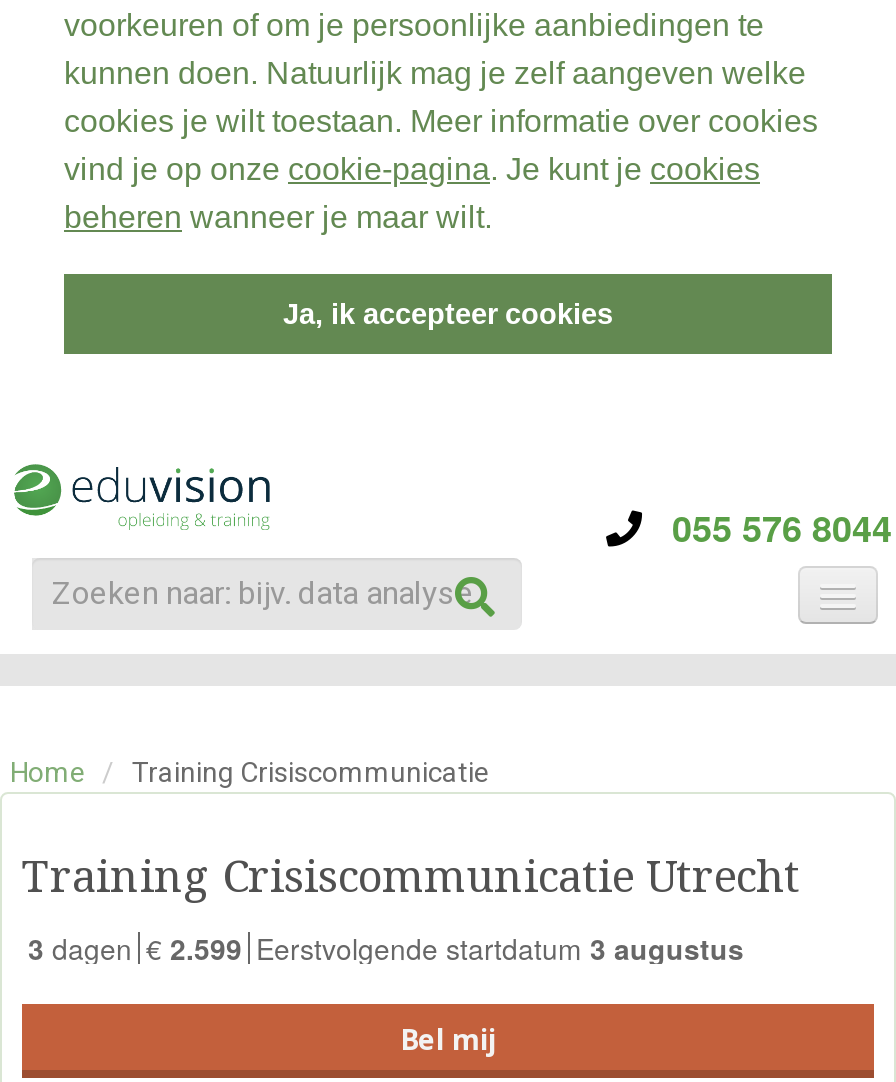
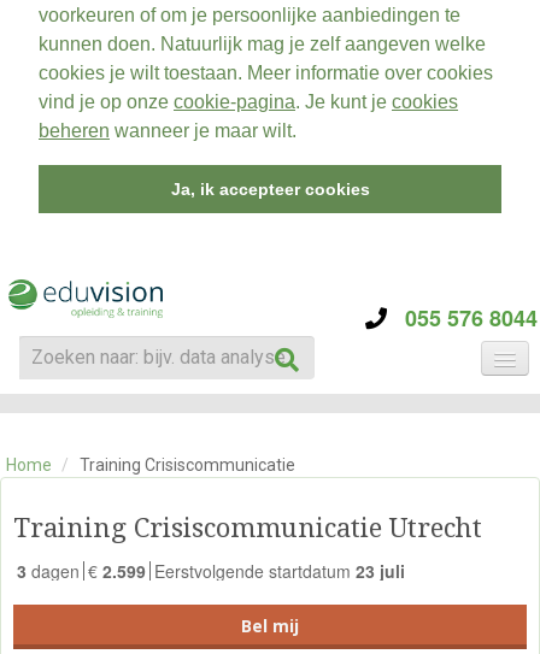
[28,927,744,967] 3 dagen €2.599 Eerstvolgende startdatum 3 augustus -> [17,558,405,582] 3 dagen €2.599 Eerstvolgende startdatum 23 juli

